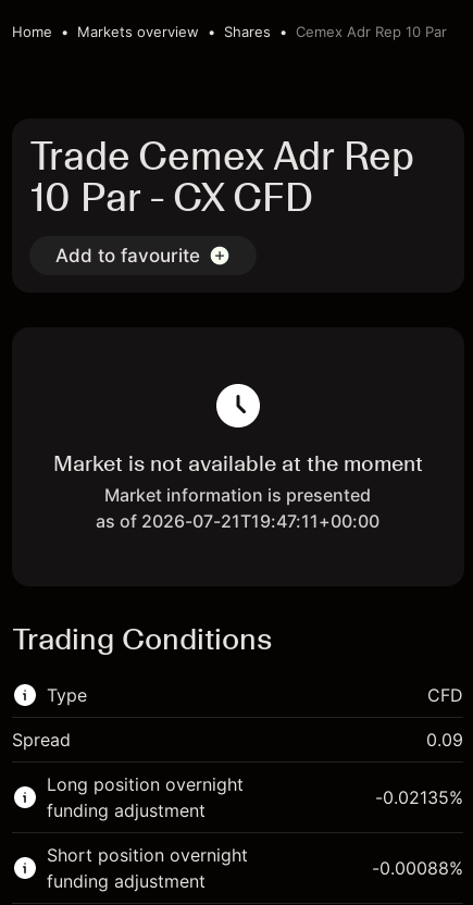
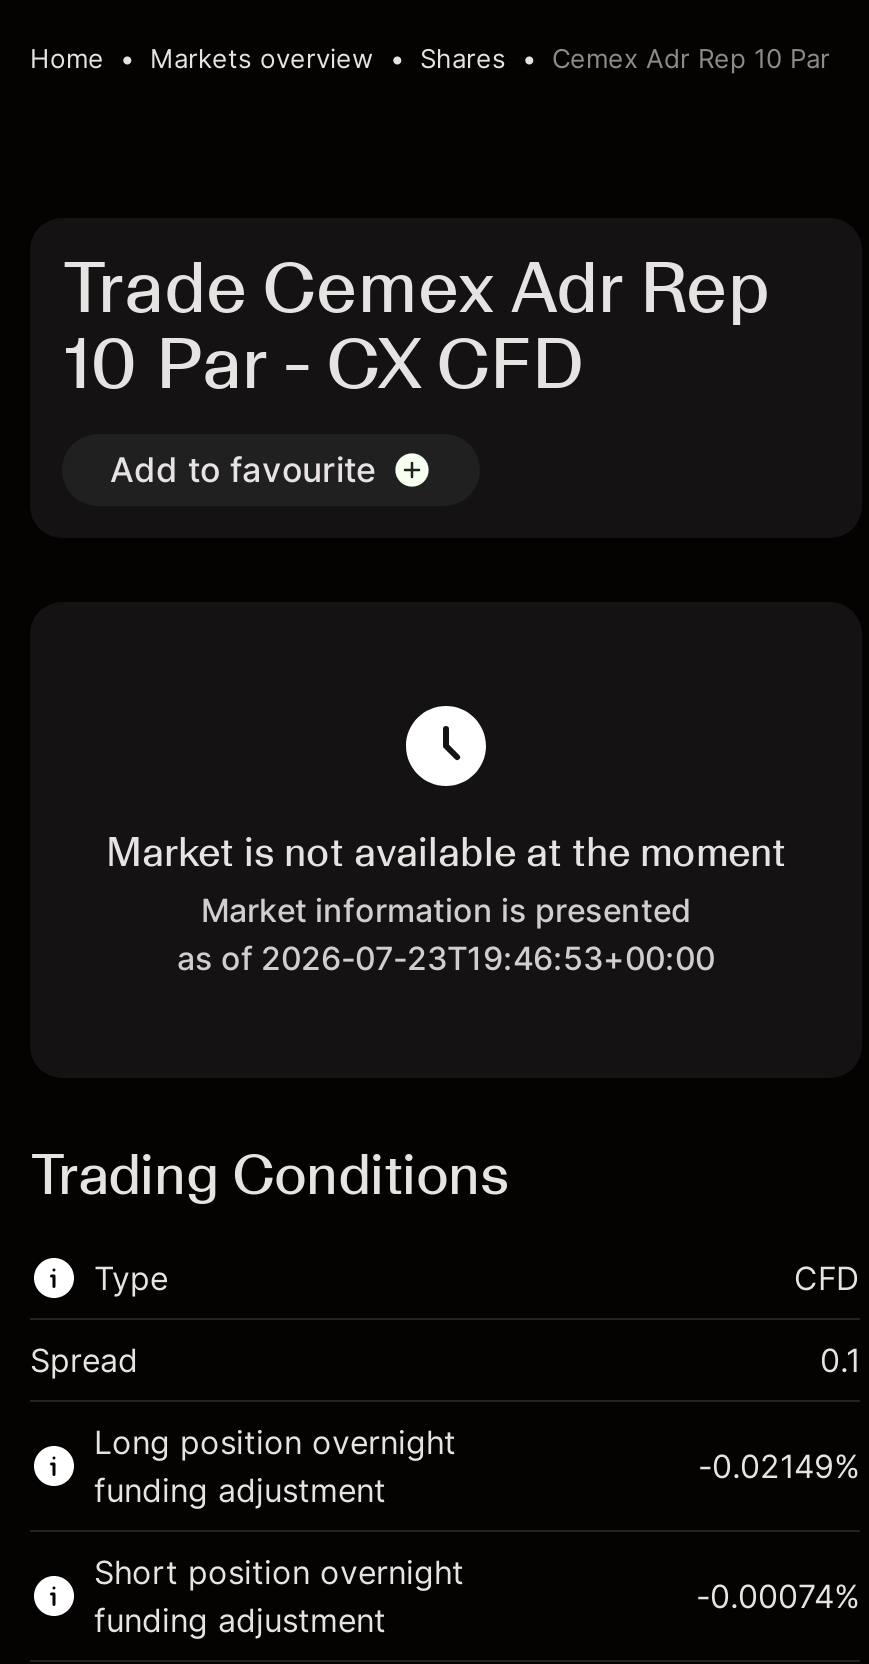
[96,510,380,532] as of 2026-07-21T19:47:11+00:00 -> [177,938,715,978] as of 2026-07-23T19:46:53+00:00
[426,729,463,751] 0.09 -> [820,1340,860,1380] 0.1
[375,786,463,808] -0.02135% -> [698,1446,860,1486] -0.02149%
[372,857,463,879] -0.00088% -> [696,1576,860,1616] -0.00074%

